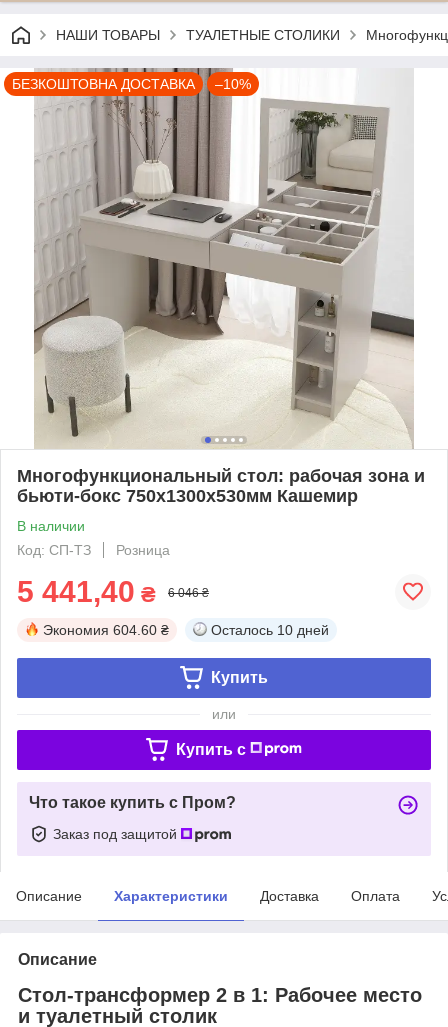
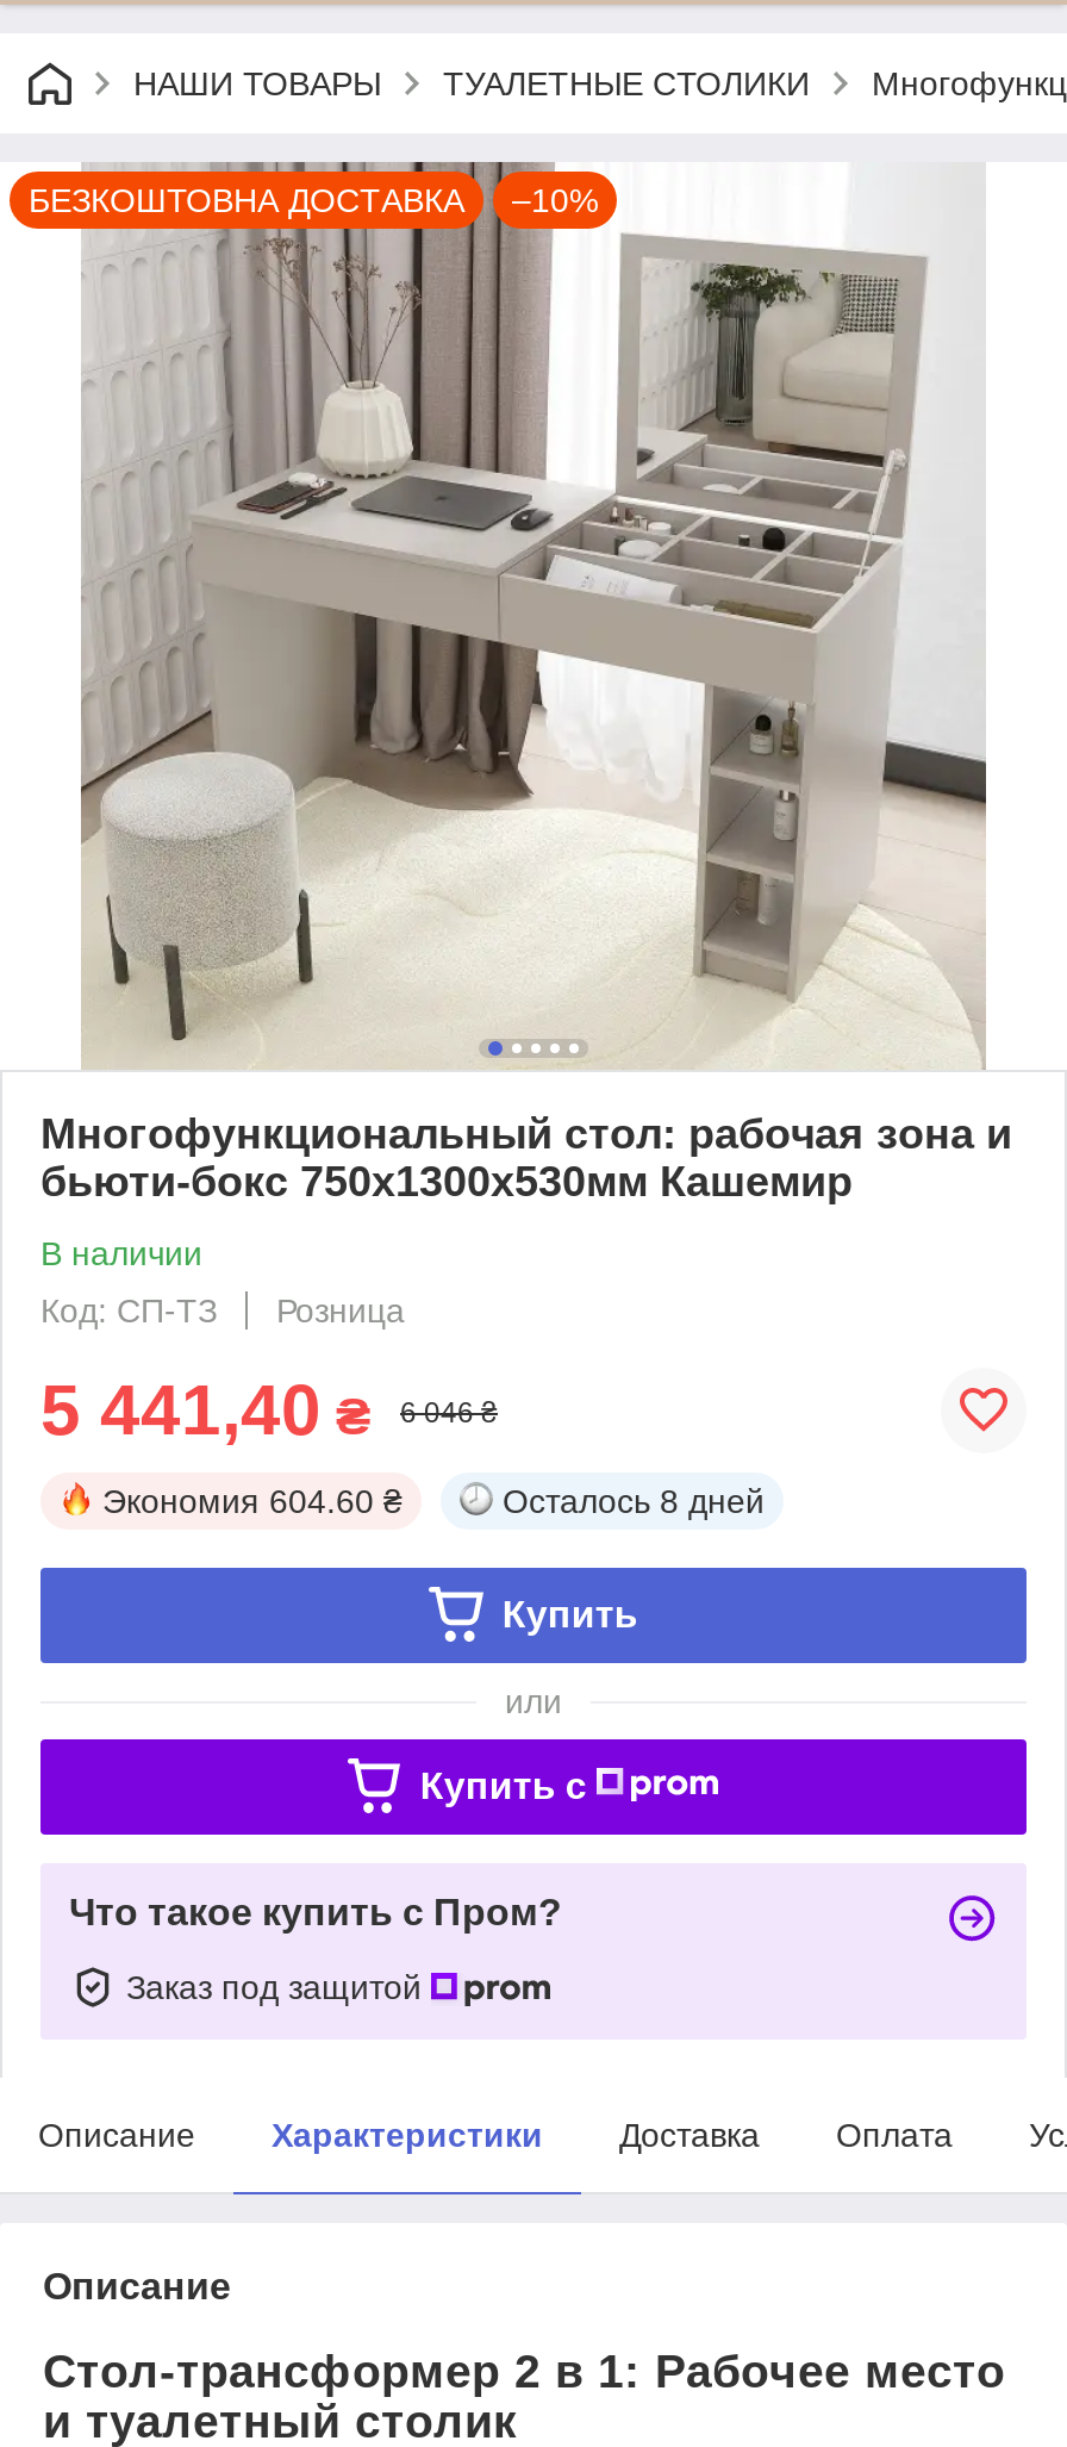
[211,622,329,638] Осталось 10 дней -> [503,1482,765,1520] Осталось 8 дней

